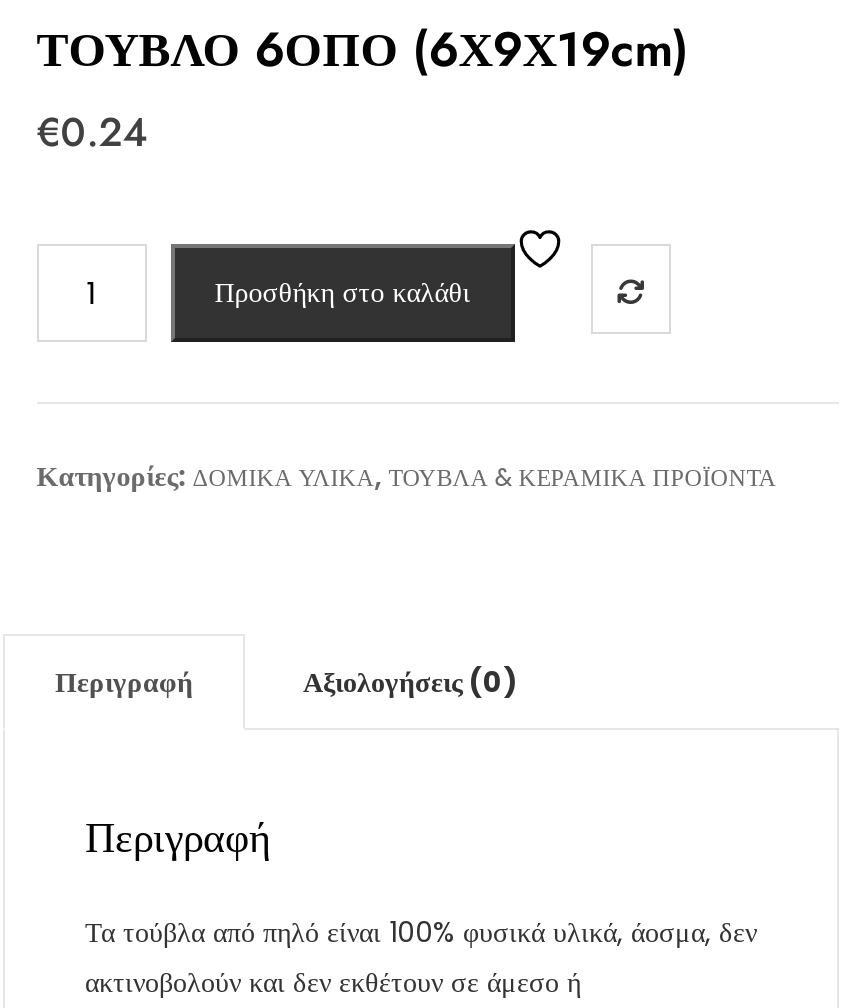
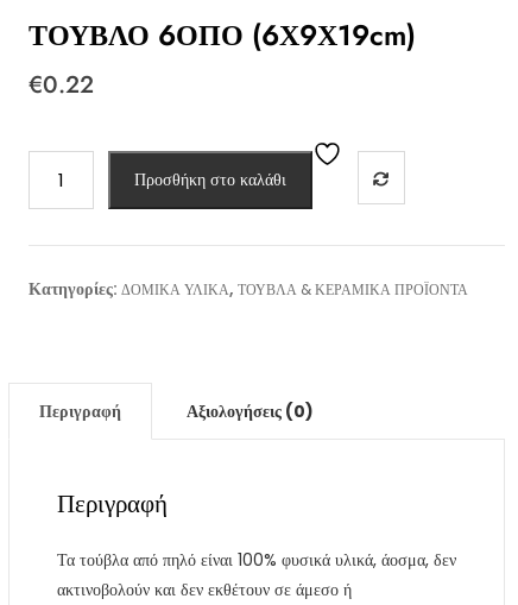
[36,104,148,162] €0.24 -> [28,68,94,102] €0.22

